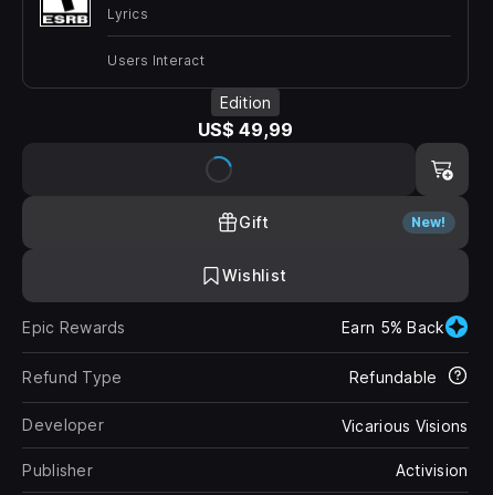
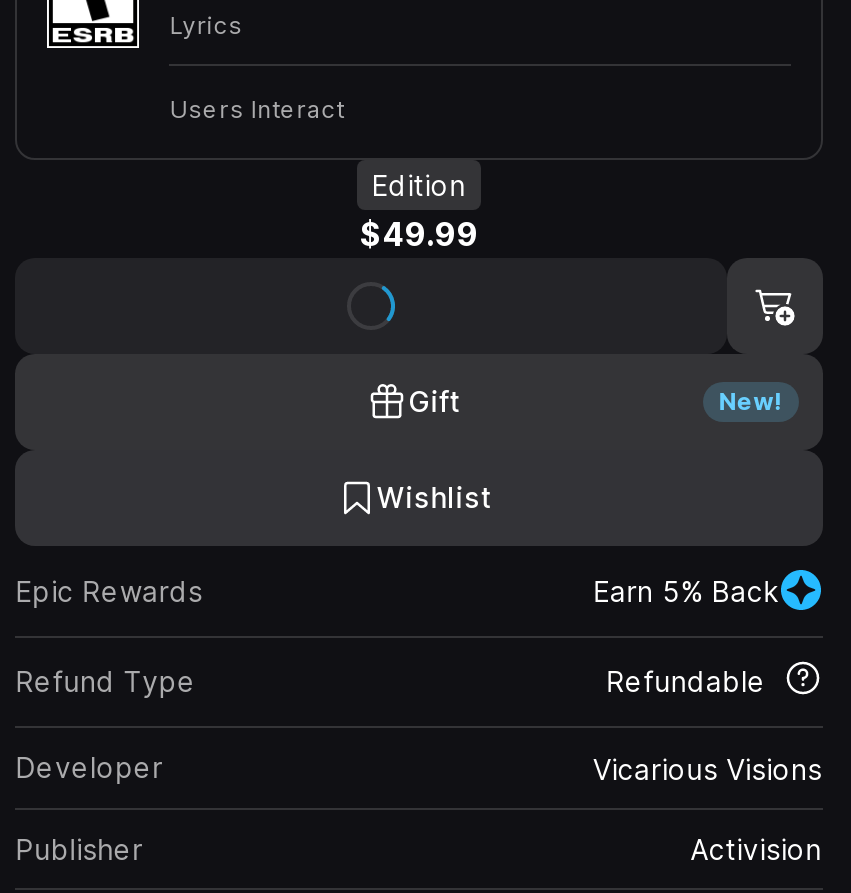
[198,118,293,140] US$ 49,99 -> [360,214,478,254] $49.99

